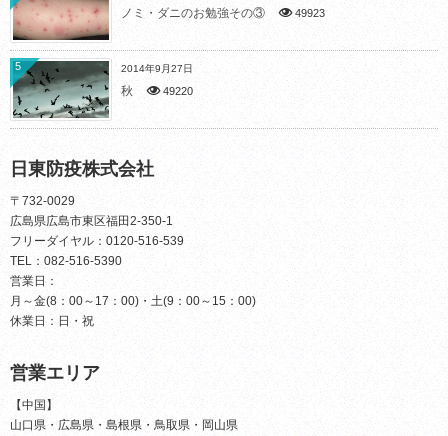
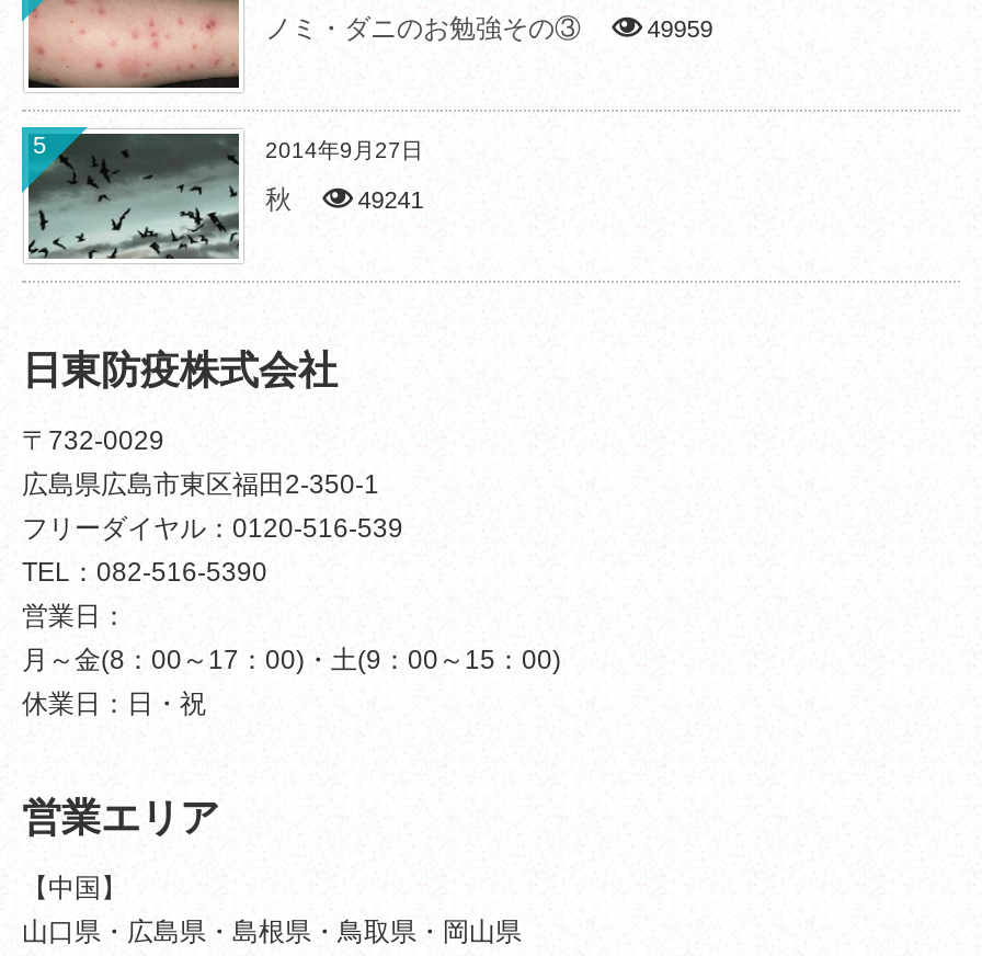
[295,7,325,19] 49923 -> [647,15,713,42] 49959
[163,85,193,97] 49220 -> [358,187,423,213] 49241

